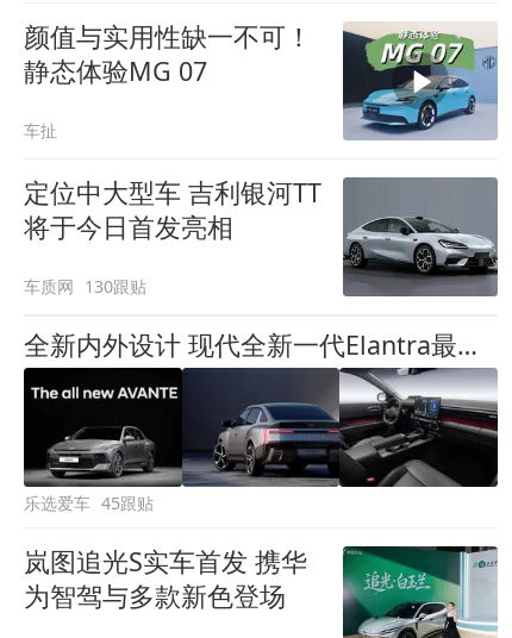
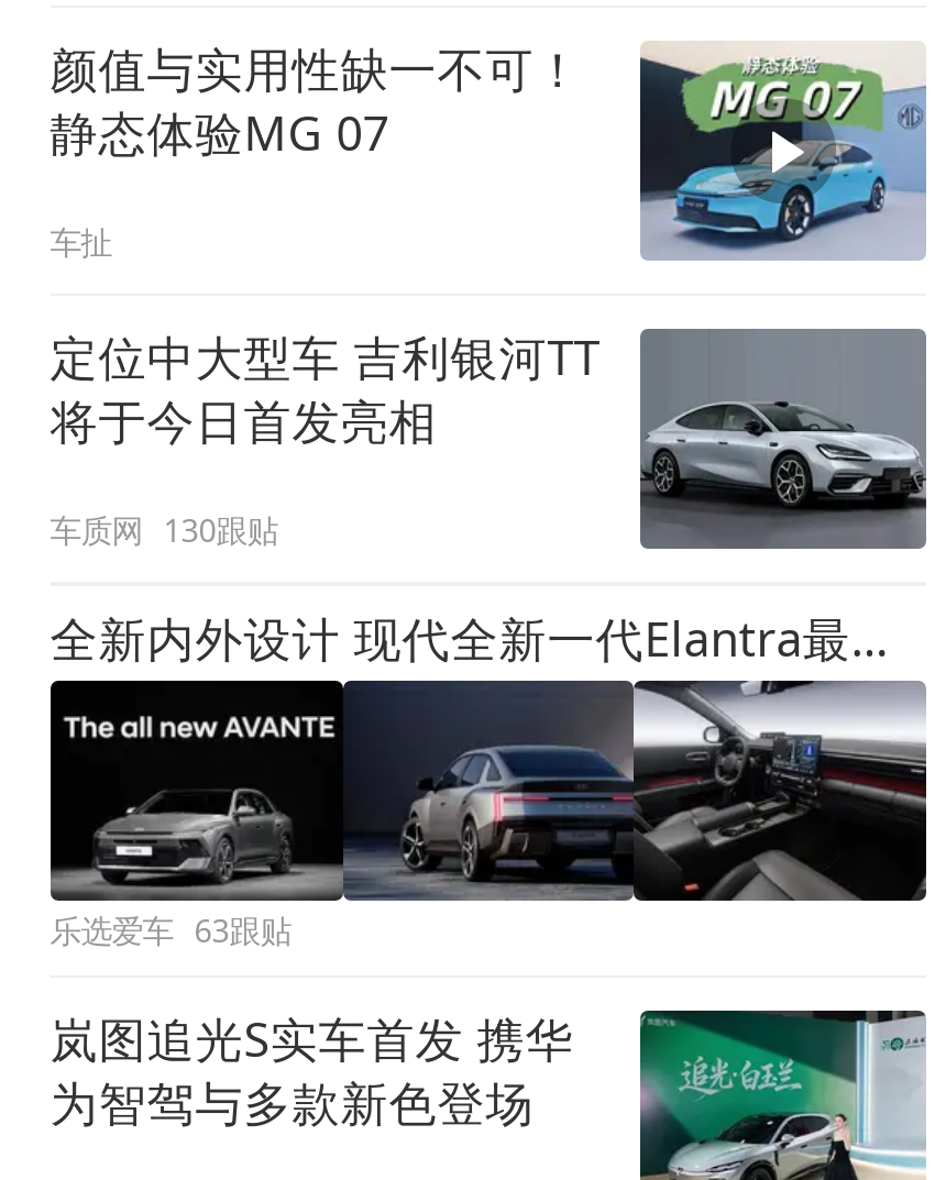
[23,492,154,515] 乐选爱车 45跟贴 -> [50,911,291,952] 乐选爱车 63跟贴

